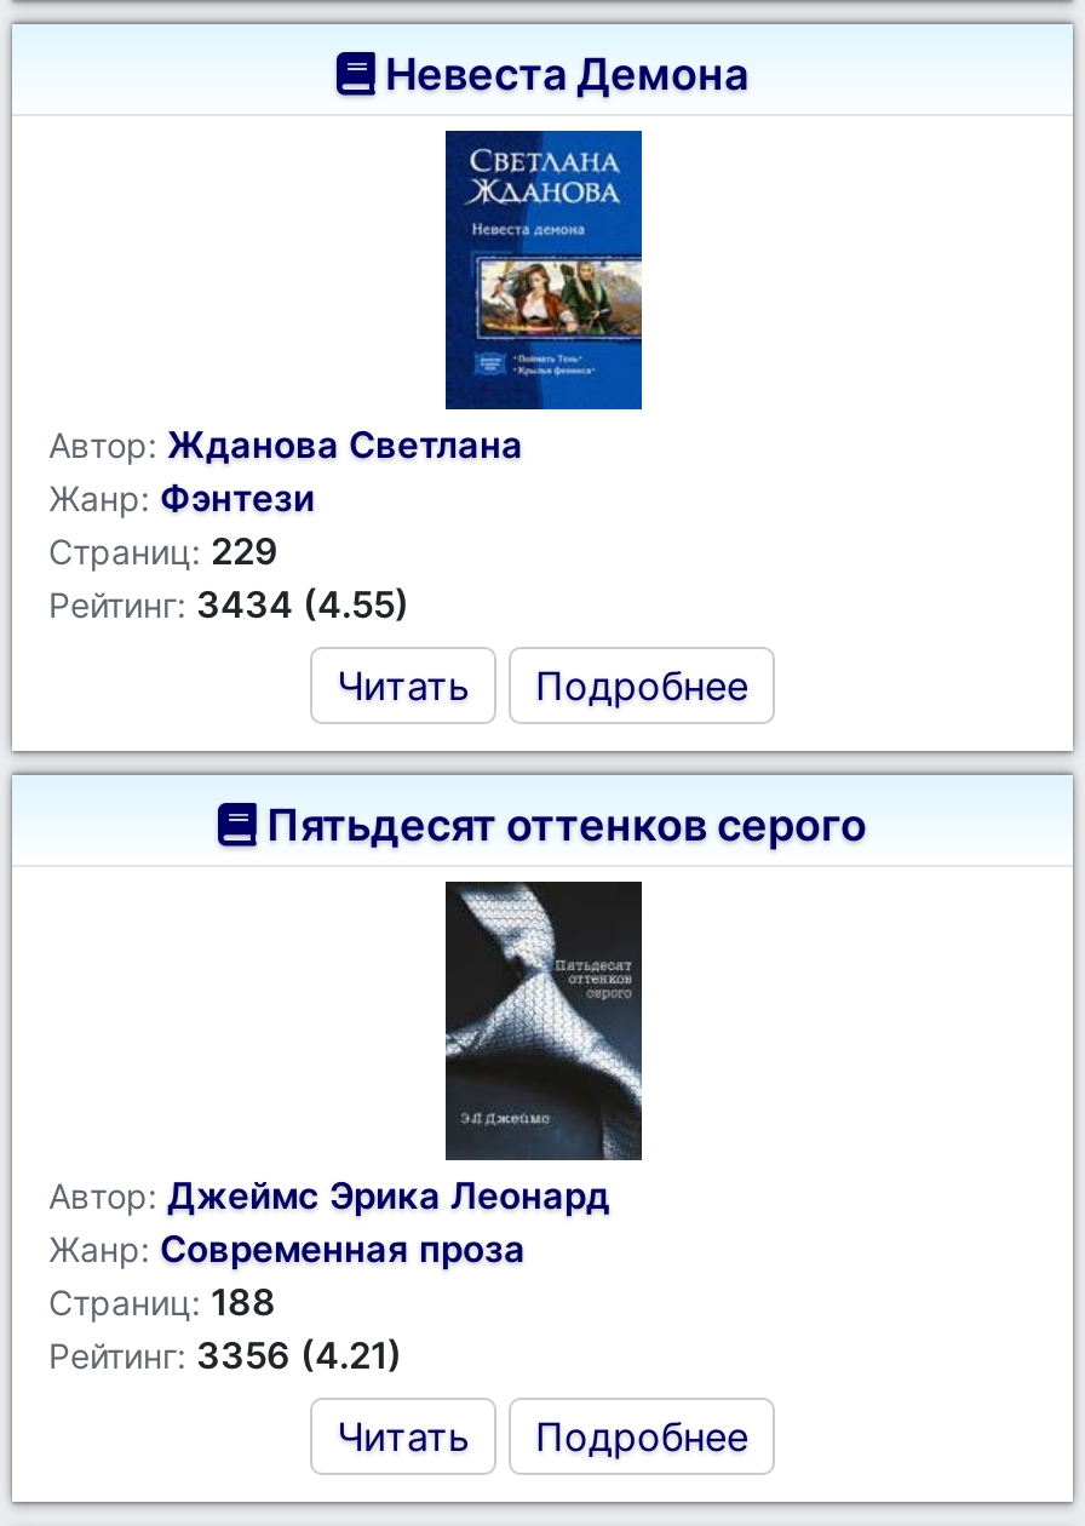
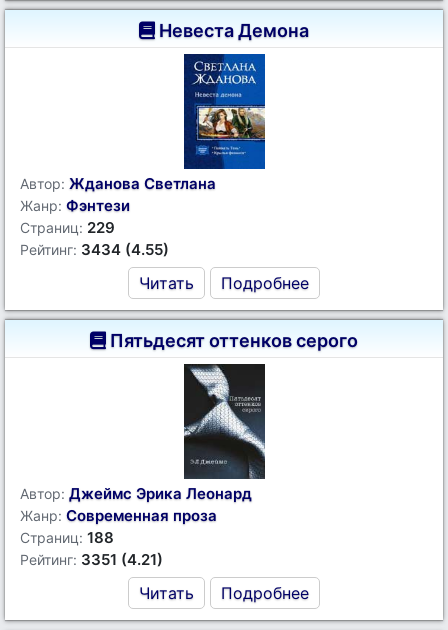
[48,1332,402,1378] Рейтинг: 3356 (4.21) -> [20,550,163,569] Рейтинг: 3351 (4.21)

